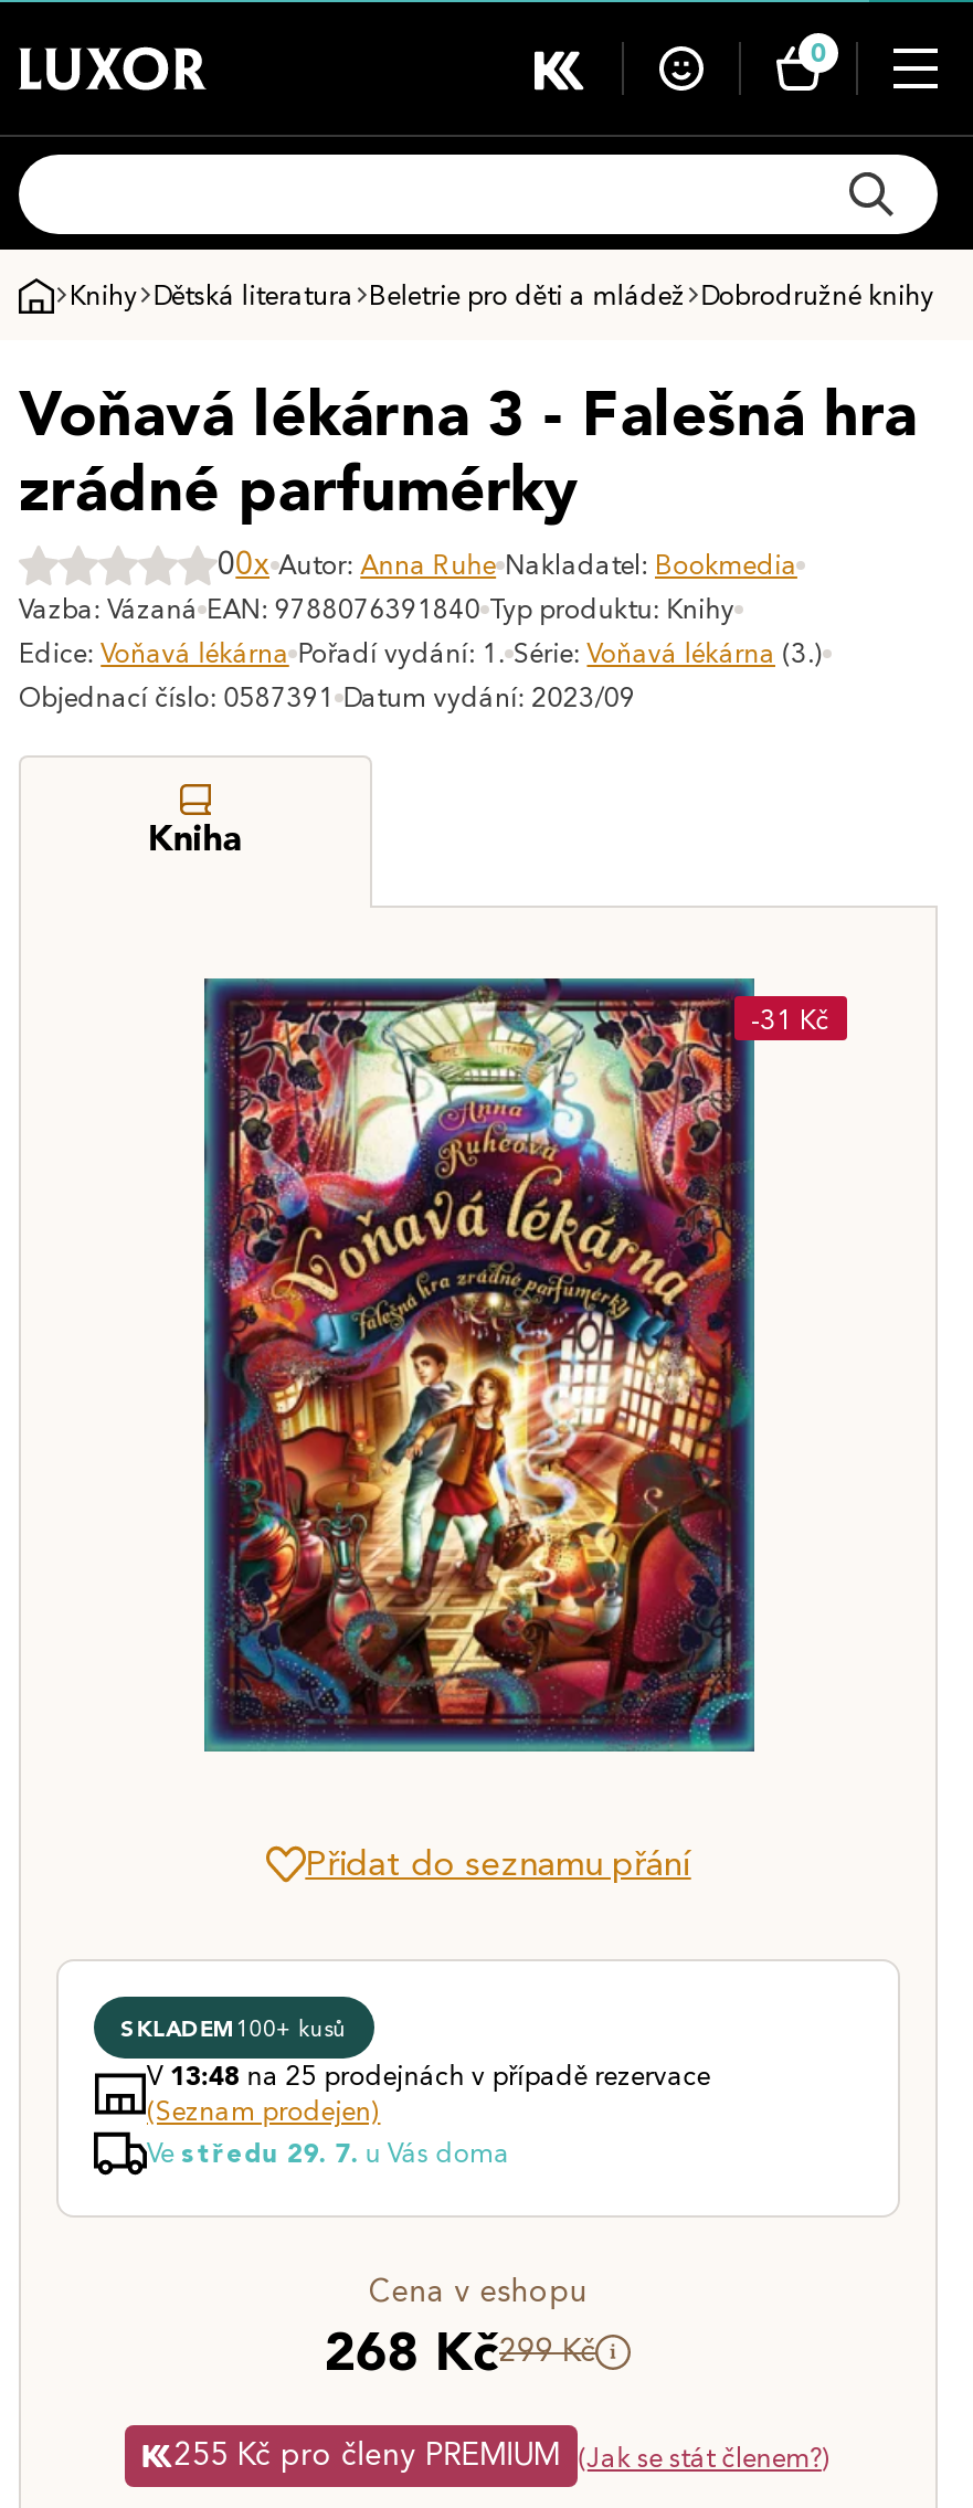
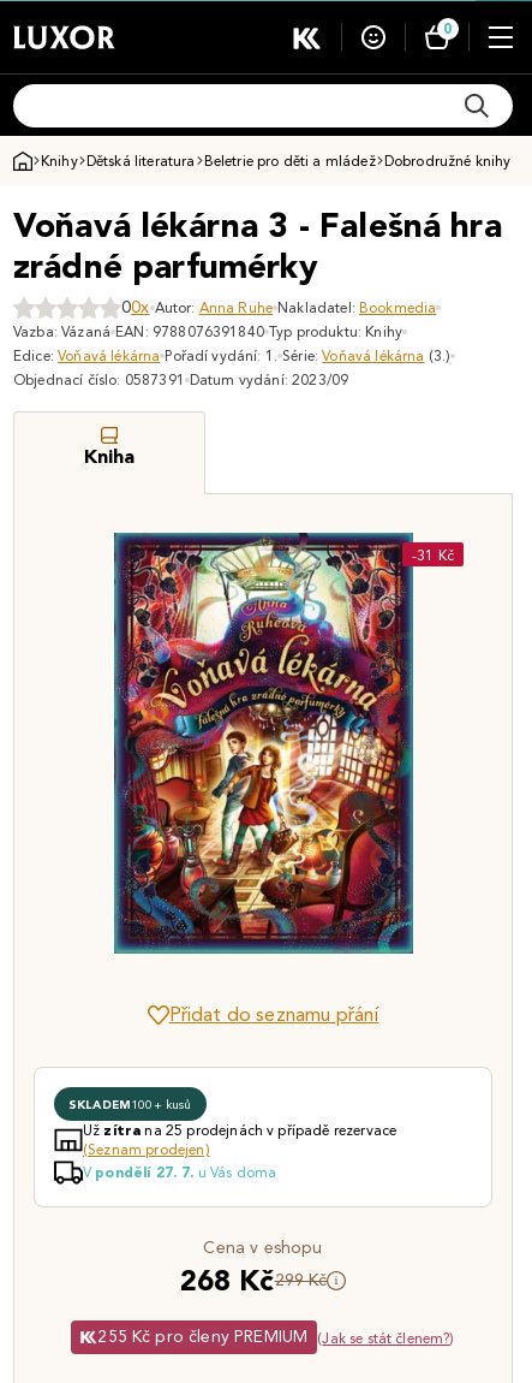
[147,2059,710,2092] V13:48na 25 prodejnách v případě rezervace -> [83,1121,397,1139] Užzítrana 25 prodejnách v případě rezervace
[147,2136,510,2169] Ve středu 29. 7. u Vás doma -> [83,1163,277,1181] V pondělí 27. 7. u Vás doma

